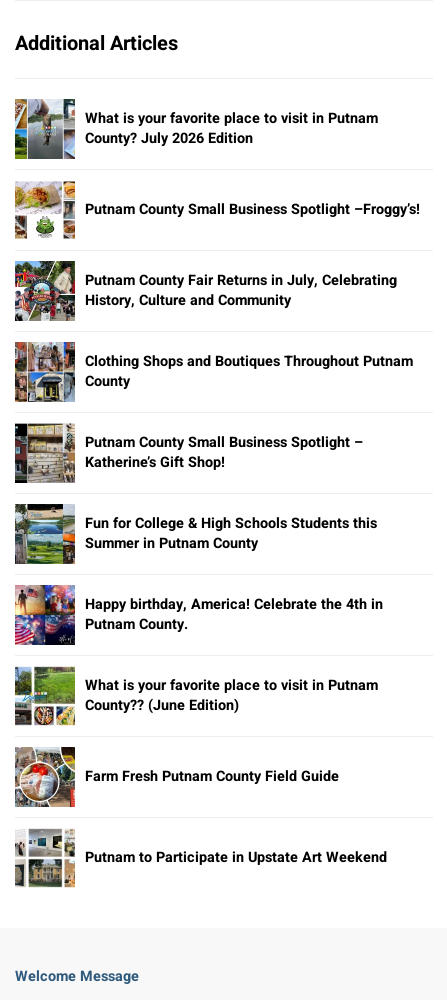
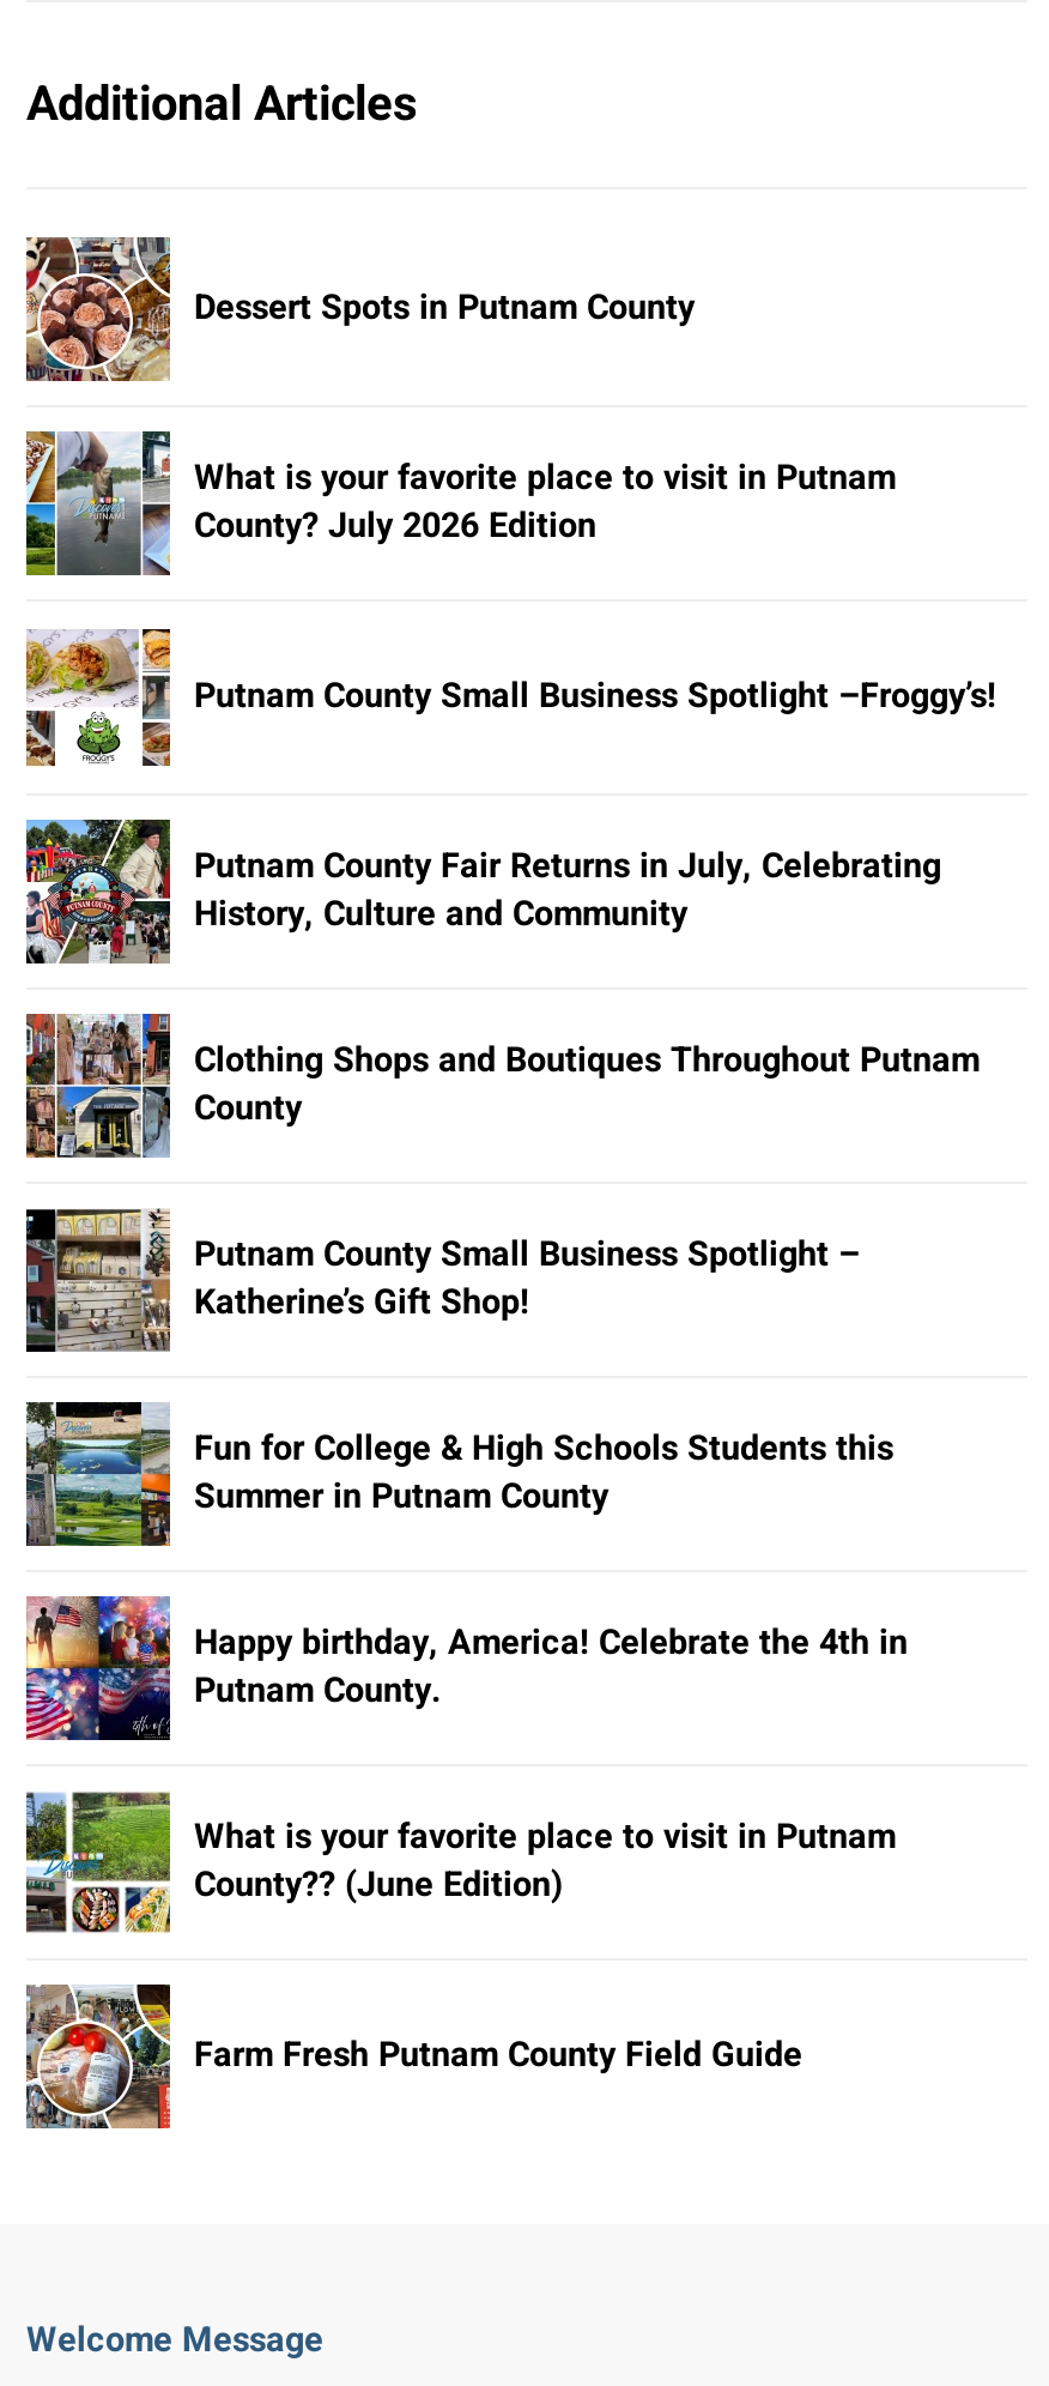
none -> [24,235,695,383] [image] | Dessert Spots in Putnam County
moved [13,97,420,787] -> [22,427,996,2080]: [image] | What is your favorite place to visit in Putnam | County? July 2026 Edition | ... | County?? (June Edition) | Farm Fresh Putnam County Field Guide
[15,828,387,888] [image] | Putnam to Participate in Upstate Art Weekend -> none

